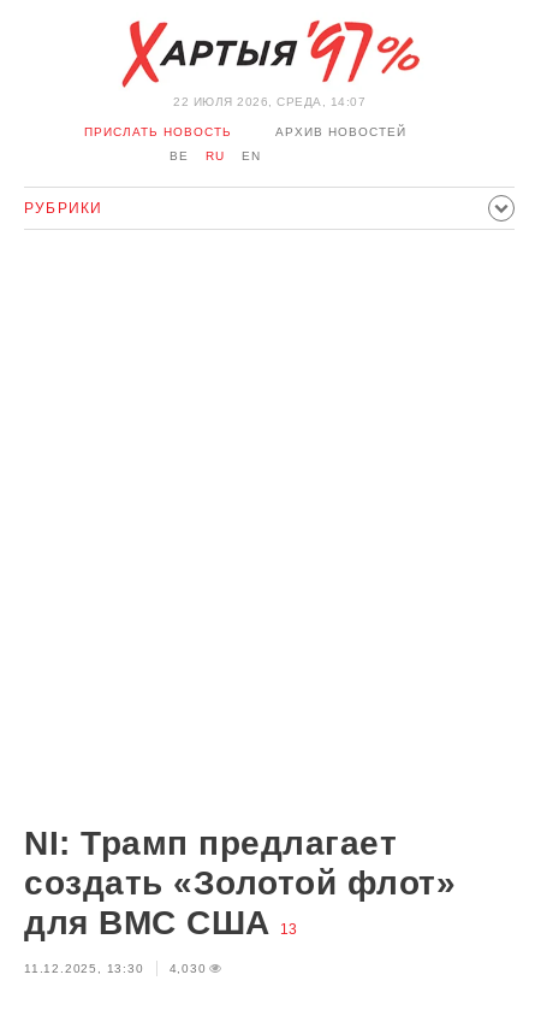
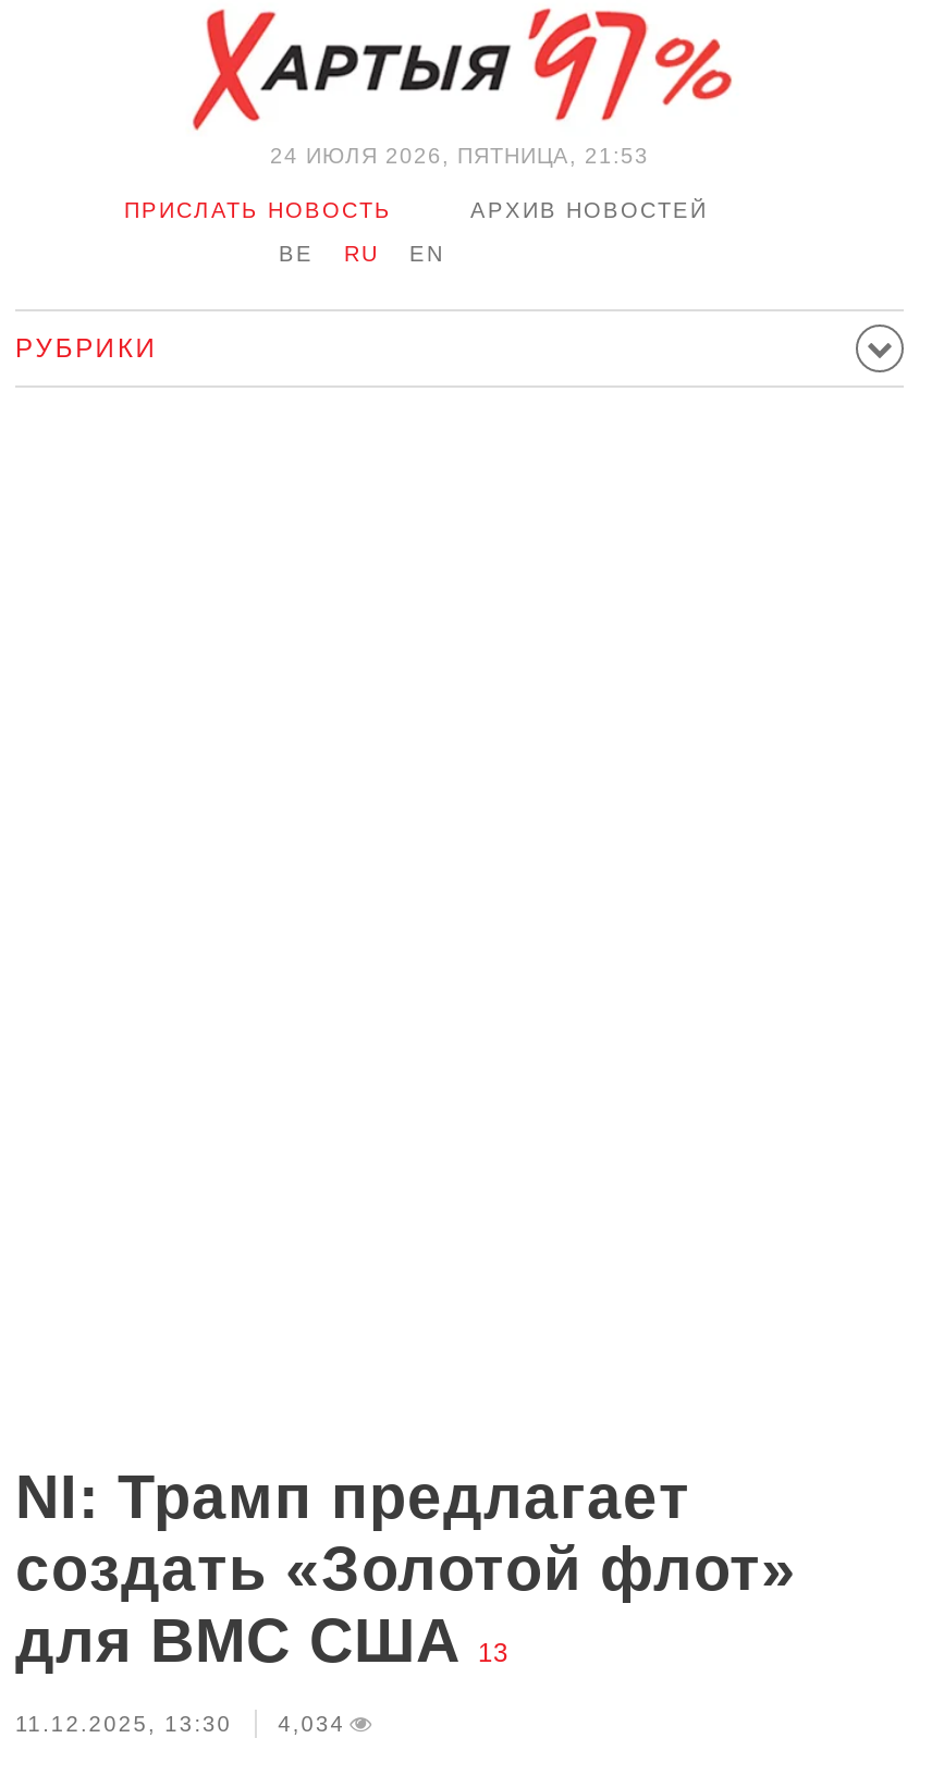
[173,95,365,108] 22 ИЮЛЯ 2026, СРЕДА, 14:07 -> [270,144,649,168] 24 ИЮЛЯ 2026, ПЯТНИЦА, 21:53
[24,962,206,975] 11.12.2025, 13:30 4,030 -> [15,1712,345,1736] 11.12.2025, 13:30 4,034

